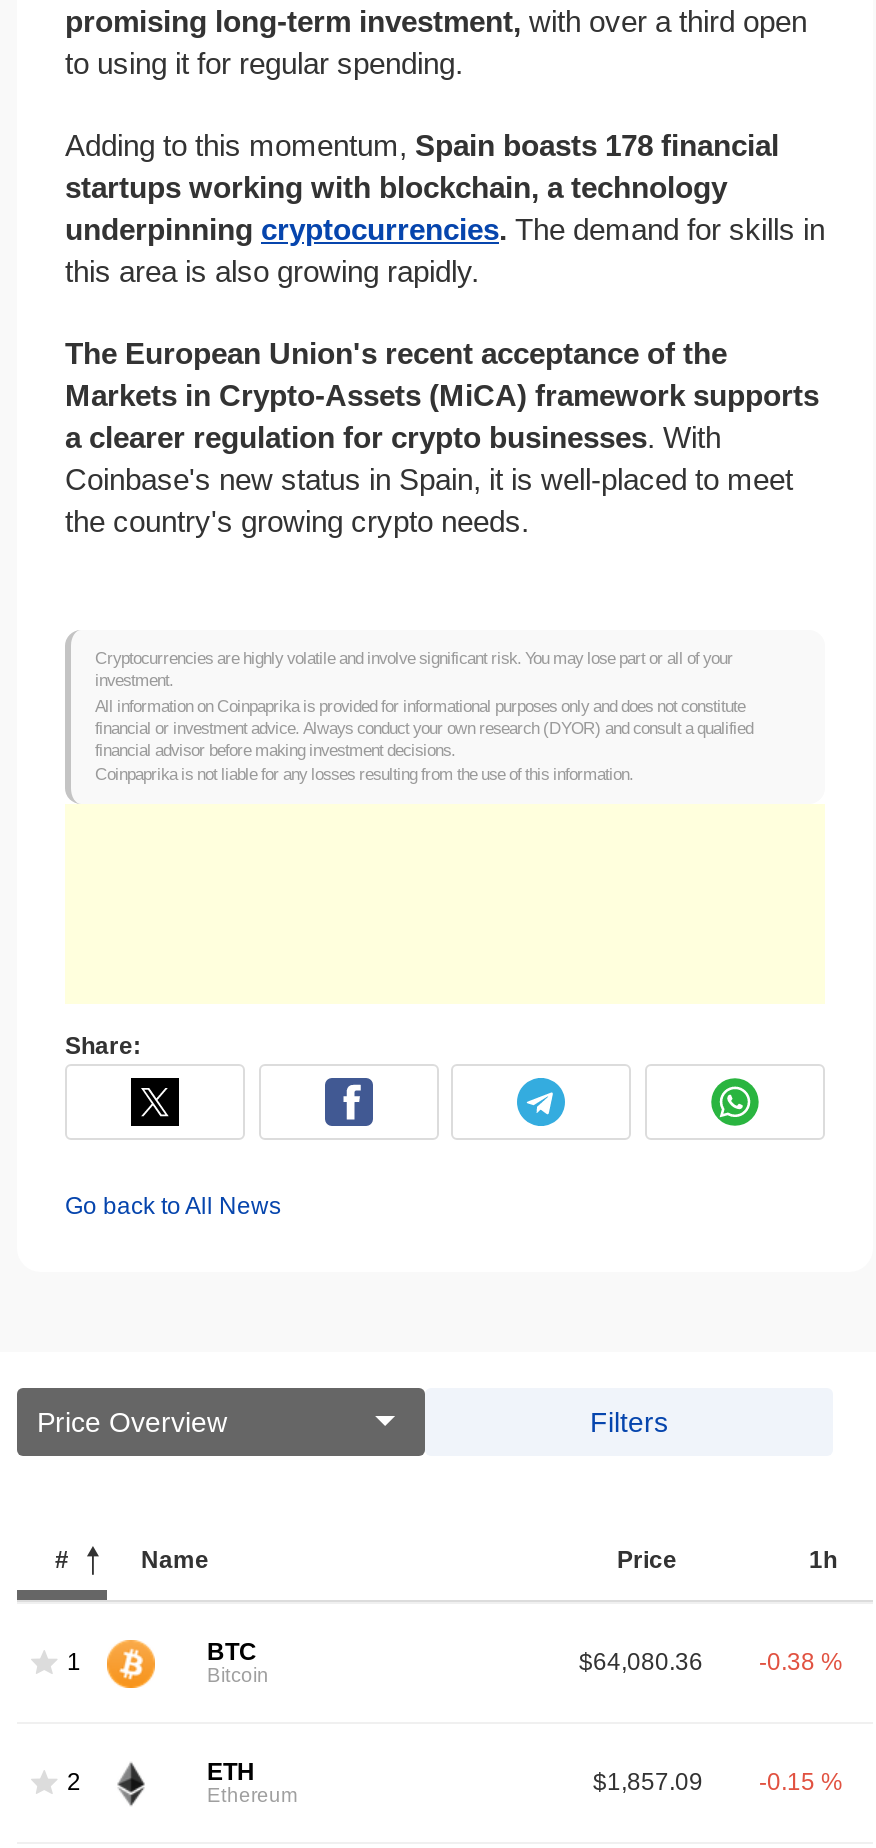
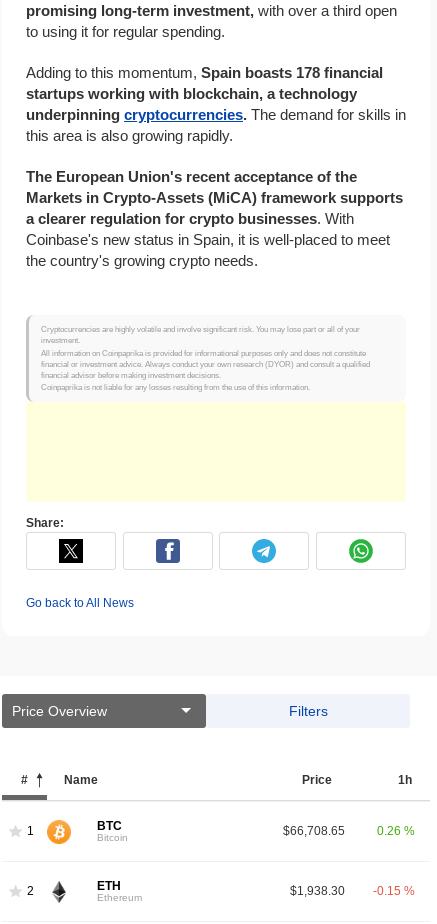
[579,1649,703,1677] $64,080.36 -> [283,824,345,838] $66,708.65
[759,1649,843,1677] -0.38 % -> [377,824,415,838] 0.26 %
[593,1769,843,1797] $1,857.09 -0.15 % -> [290,884,415,898] $1,938.30 -0.15 %

